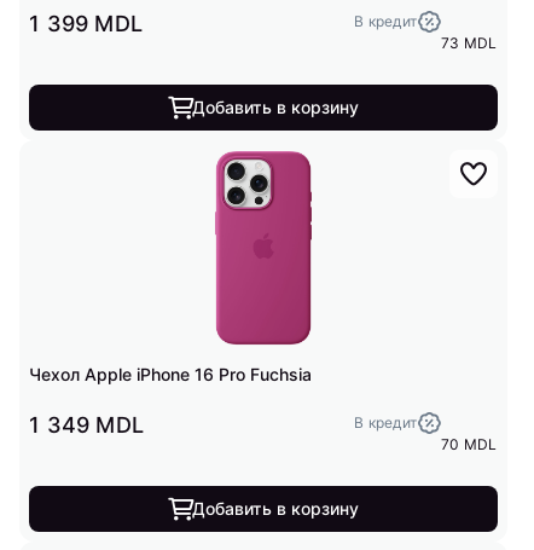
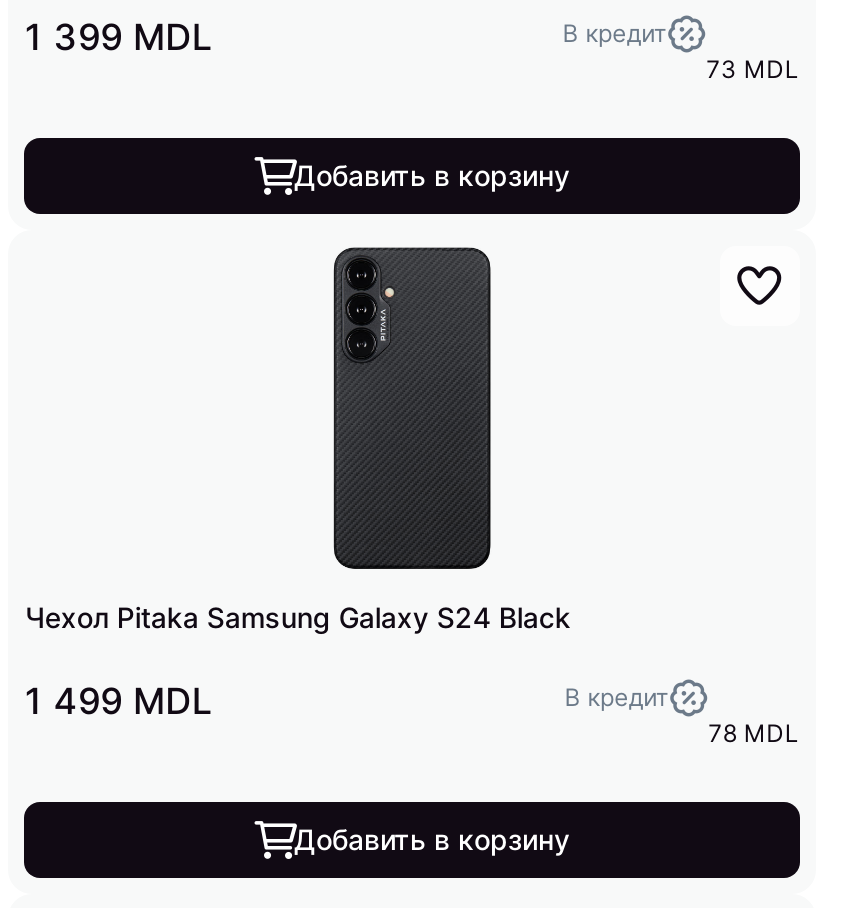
[29,151,313,384] [image] | Чехол Apple iPhone 16 Pro Fuchsia -> [25,246,571,634] [image] | Чехол Pitaka Samsung Galaxy S24 Black
[29,412,144,438] 1 349 MDL -> [25,680,212,722] 1 499 MDL
[441,435,497,453] 70 MDL -> [708,718,799,748] 78 MDL

